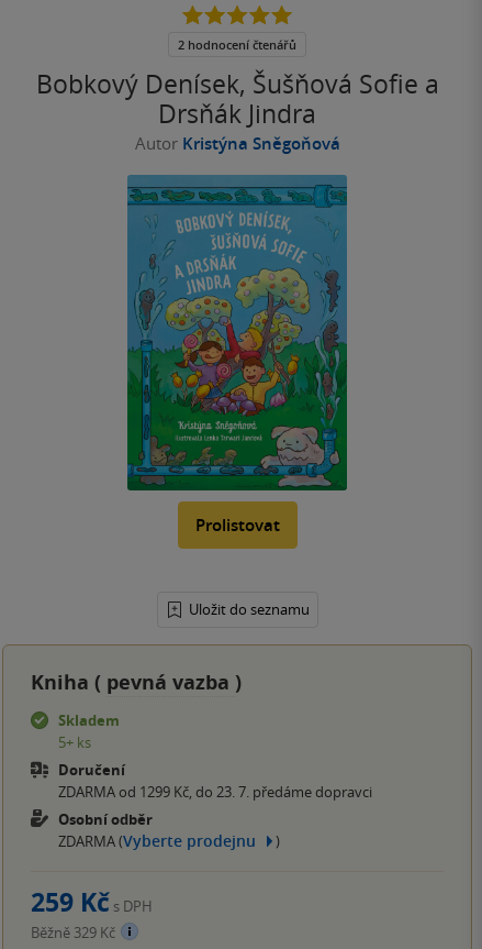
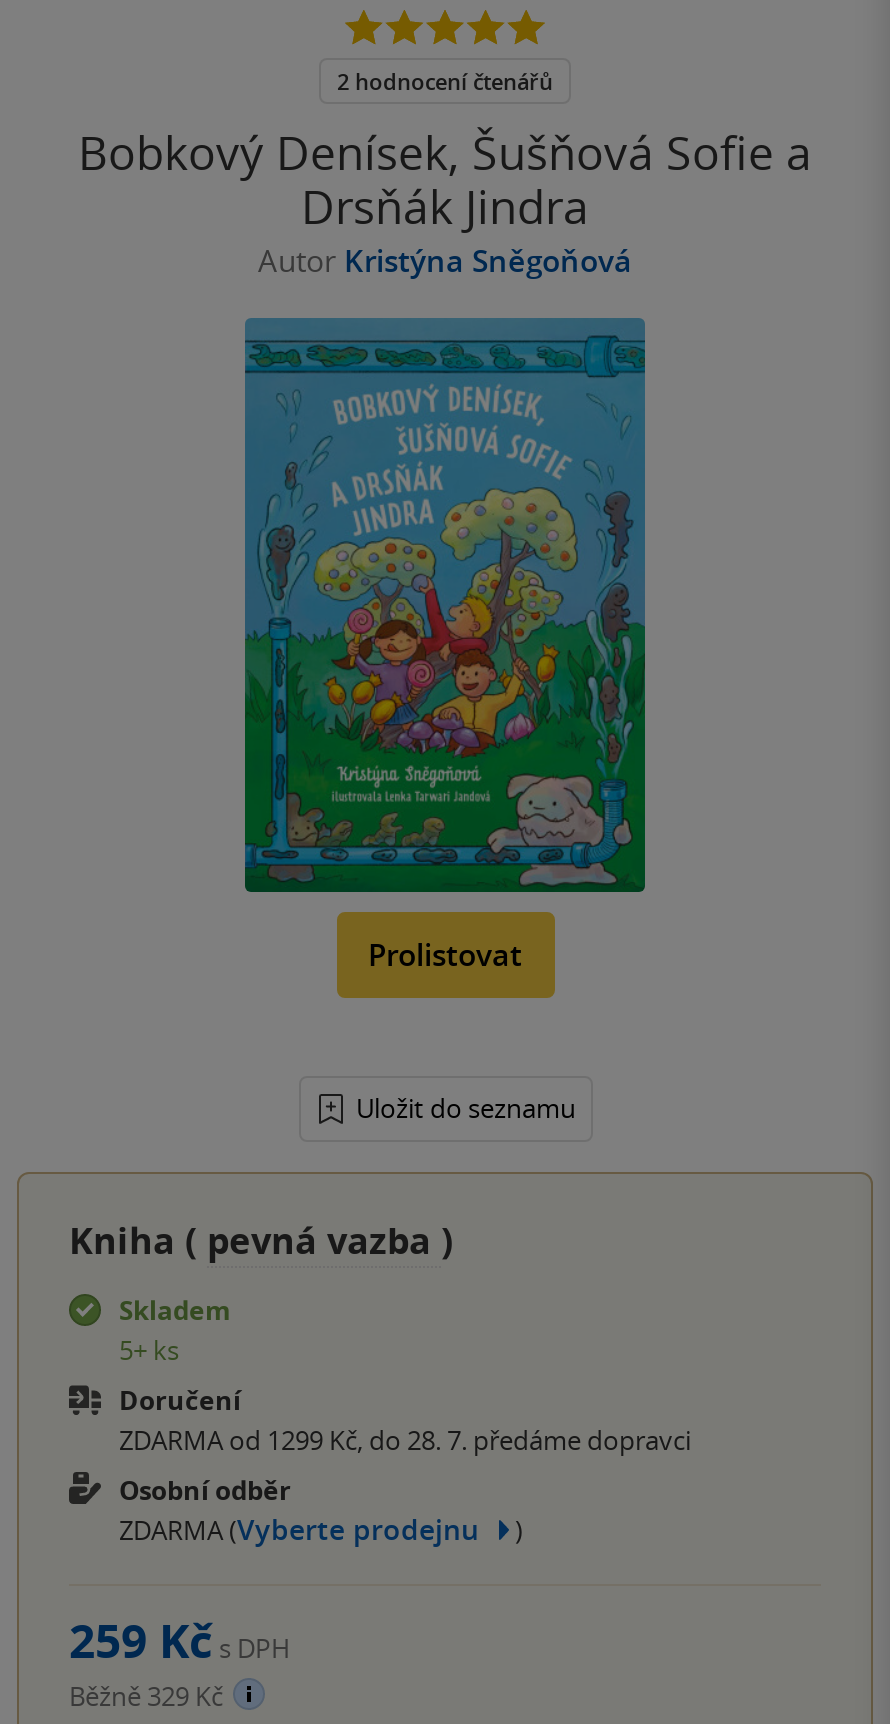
[58,781,372,801] ZDARMA od 1299 Kč, do 23. 7. předáme dopravci -> [119,1421,691,1457] ZDARMA od 1299 Kč, do 28. 7. předáme dopravci

